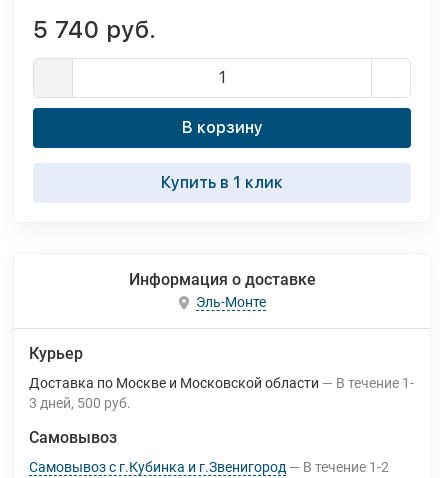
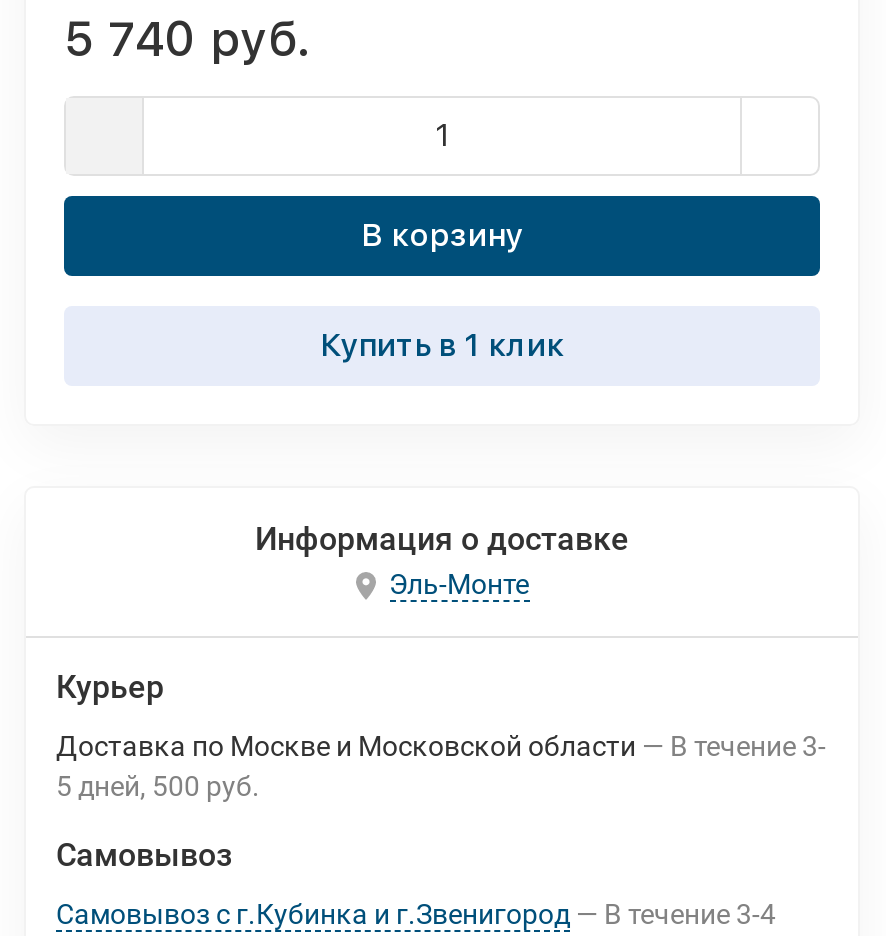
[29,375,414,391] Доставка по Москве и Московской области В течение 1- -> [56,730,826,762] Доставка по Москве и Московской области В течение 3-
[29,395,131,411] 3 дней 500 руб. -> [56,770,260,802] 5 дней 500 руб.
[29,459,389,475] Самовывоз с г.Кубинка и г.Звенигород В течение 1-2 -> [56,898,776,930] Самовывоз с г.Кубинка и г.Звенигород В течение 3-4

